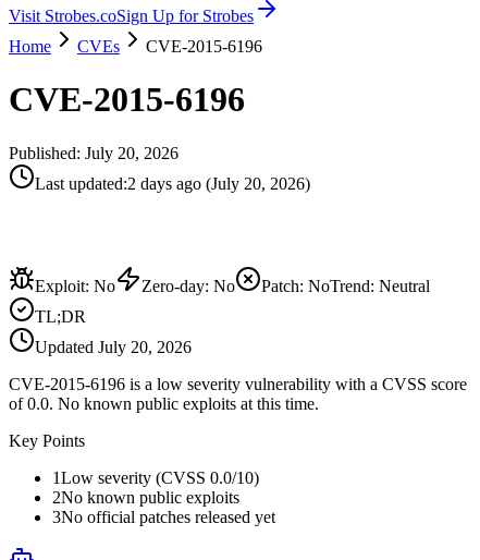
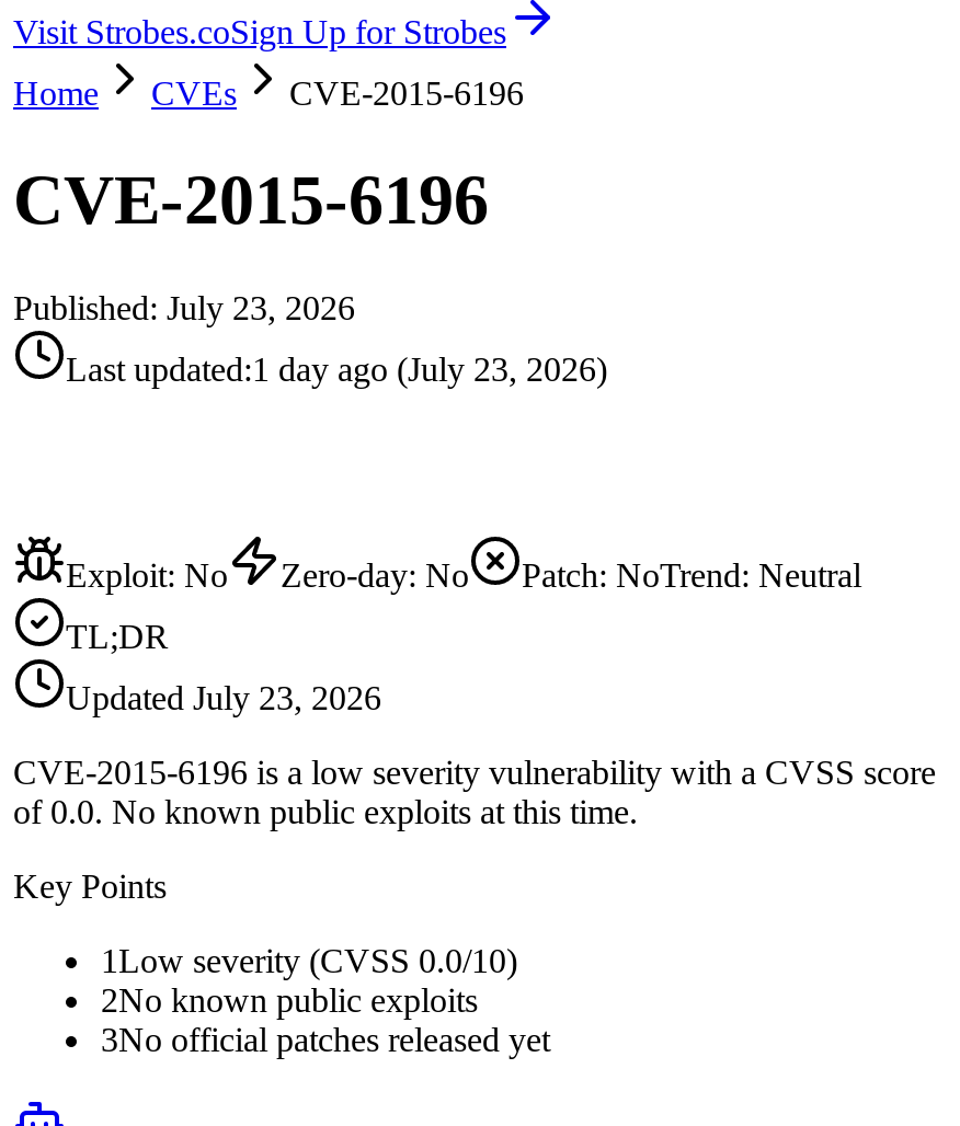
[9,144,179,162] Published: July 20, 2026 -> [13,289,355,326] Published: July 23, 2026
[35,174,310,193] Last updated:2 days ago (July 20, 2026) -> [66,350,607,388] Last updated:1 day ago (July 23, 2026)
[35,338,192,356] Updated July 20, 2026 -> [66,679,381,716] Updated July 23, 2026

